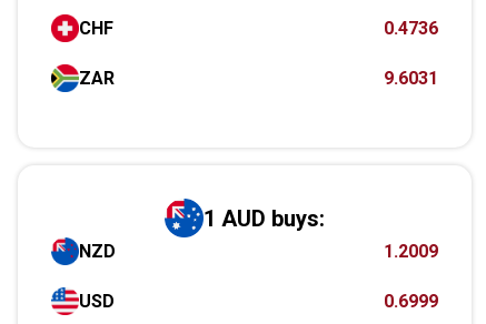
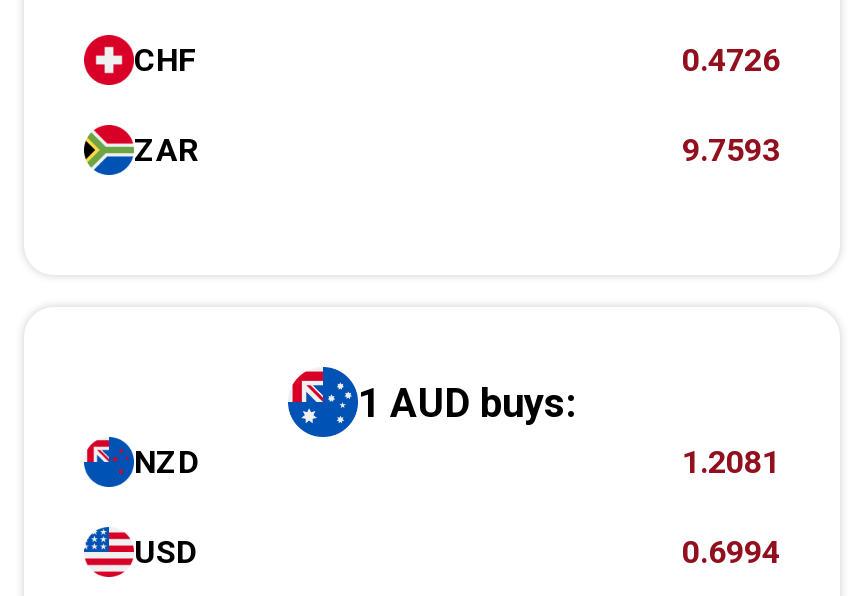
[384,17,438,38] 0.4736 -> [682,40,780,78] 0.4726
[384,67,438,88] 9.6031 -> [682,130,780,168] 9.7593
[384,240,438,261] 1.2009 -> [682,442,780,480] 1.2081
[384,290,438,311] 0.6999 -> [682,532,780,570] 0.6994

